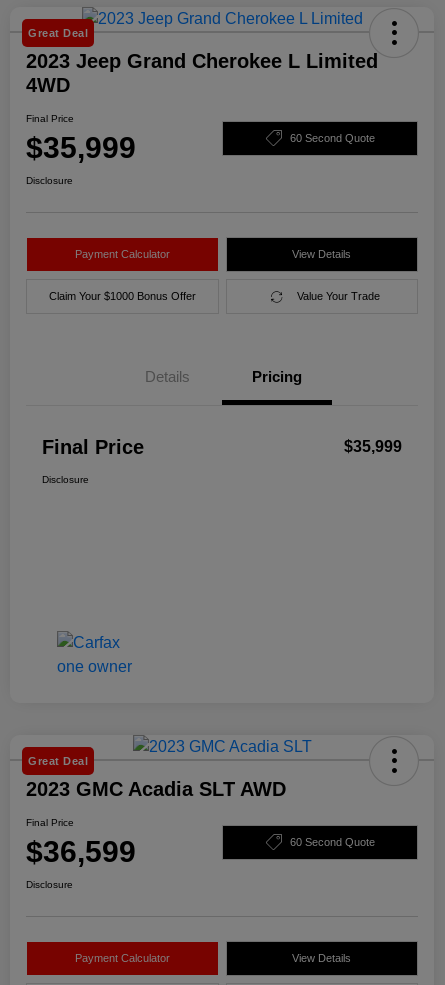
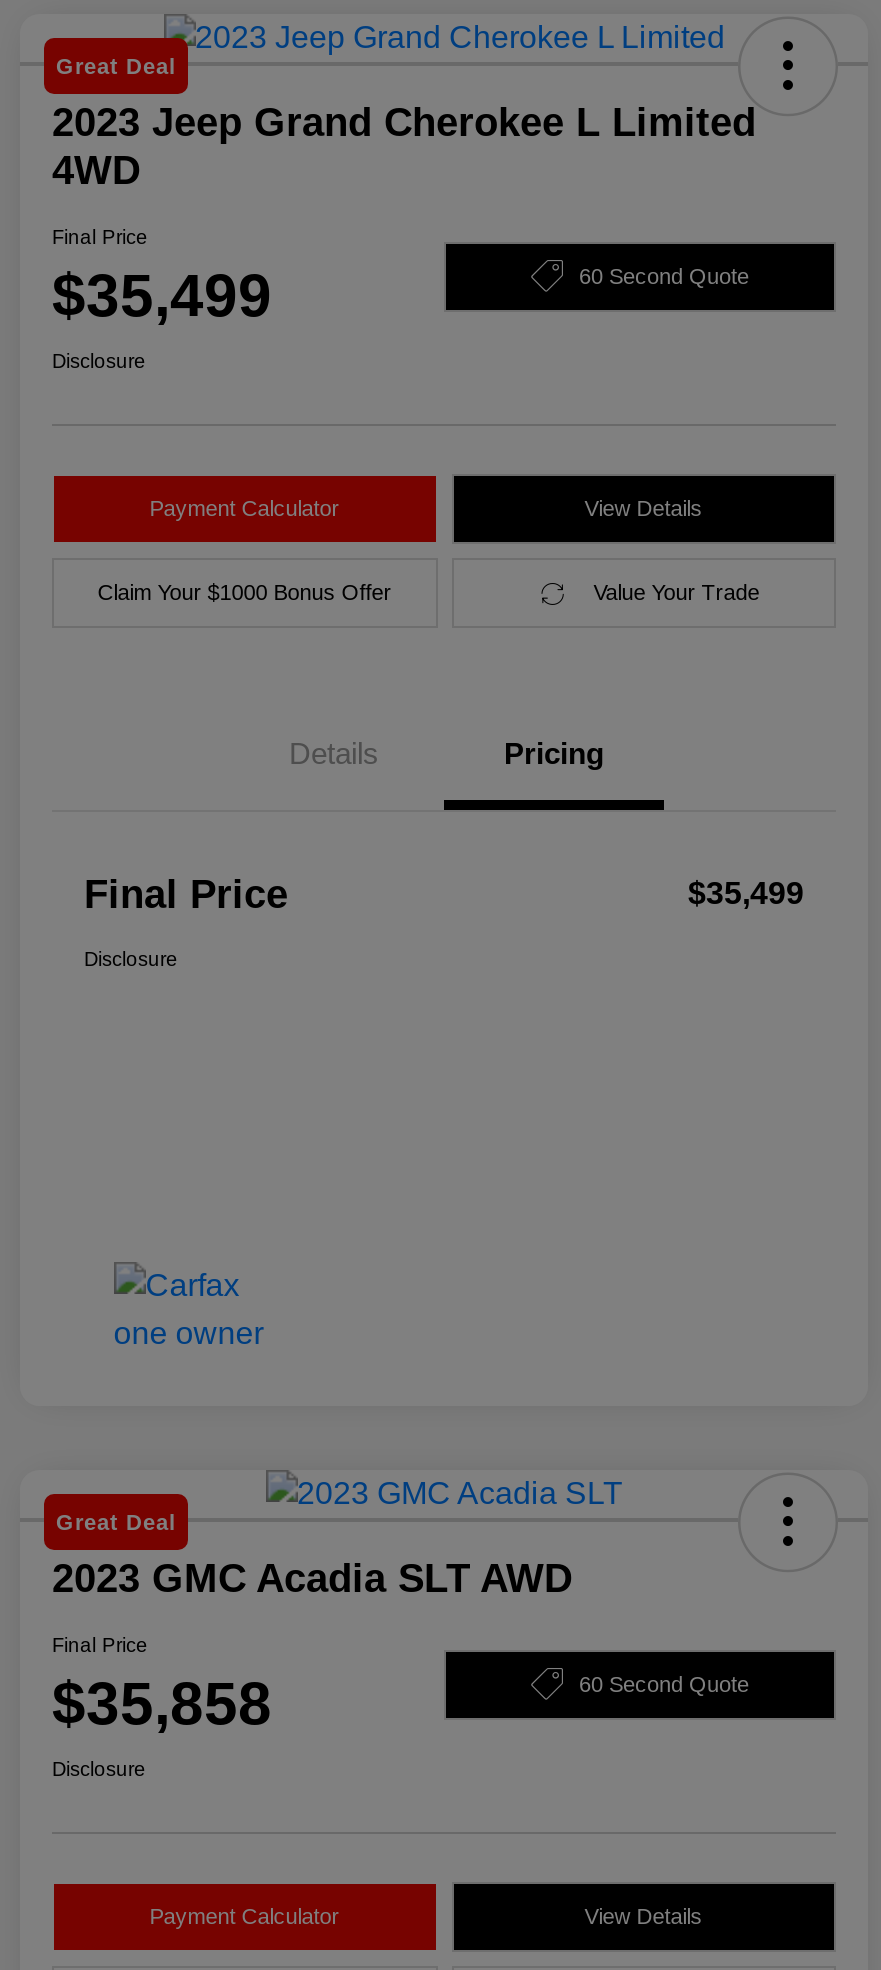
[26,131,136,164] $35,999 -> [52,262,272,328] $35,499
[344,438,402,455] $35,999 -> [688,876,804,910] $35,499
[26,835,136,868] $36,599 -> [52,1670,272,1736] $35,858

